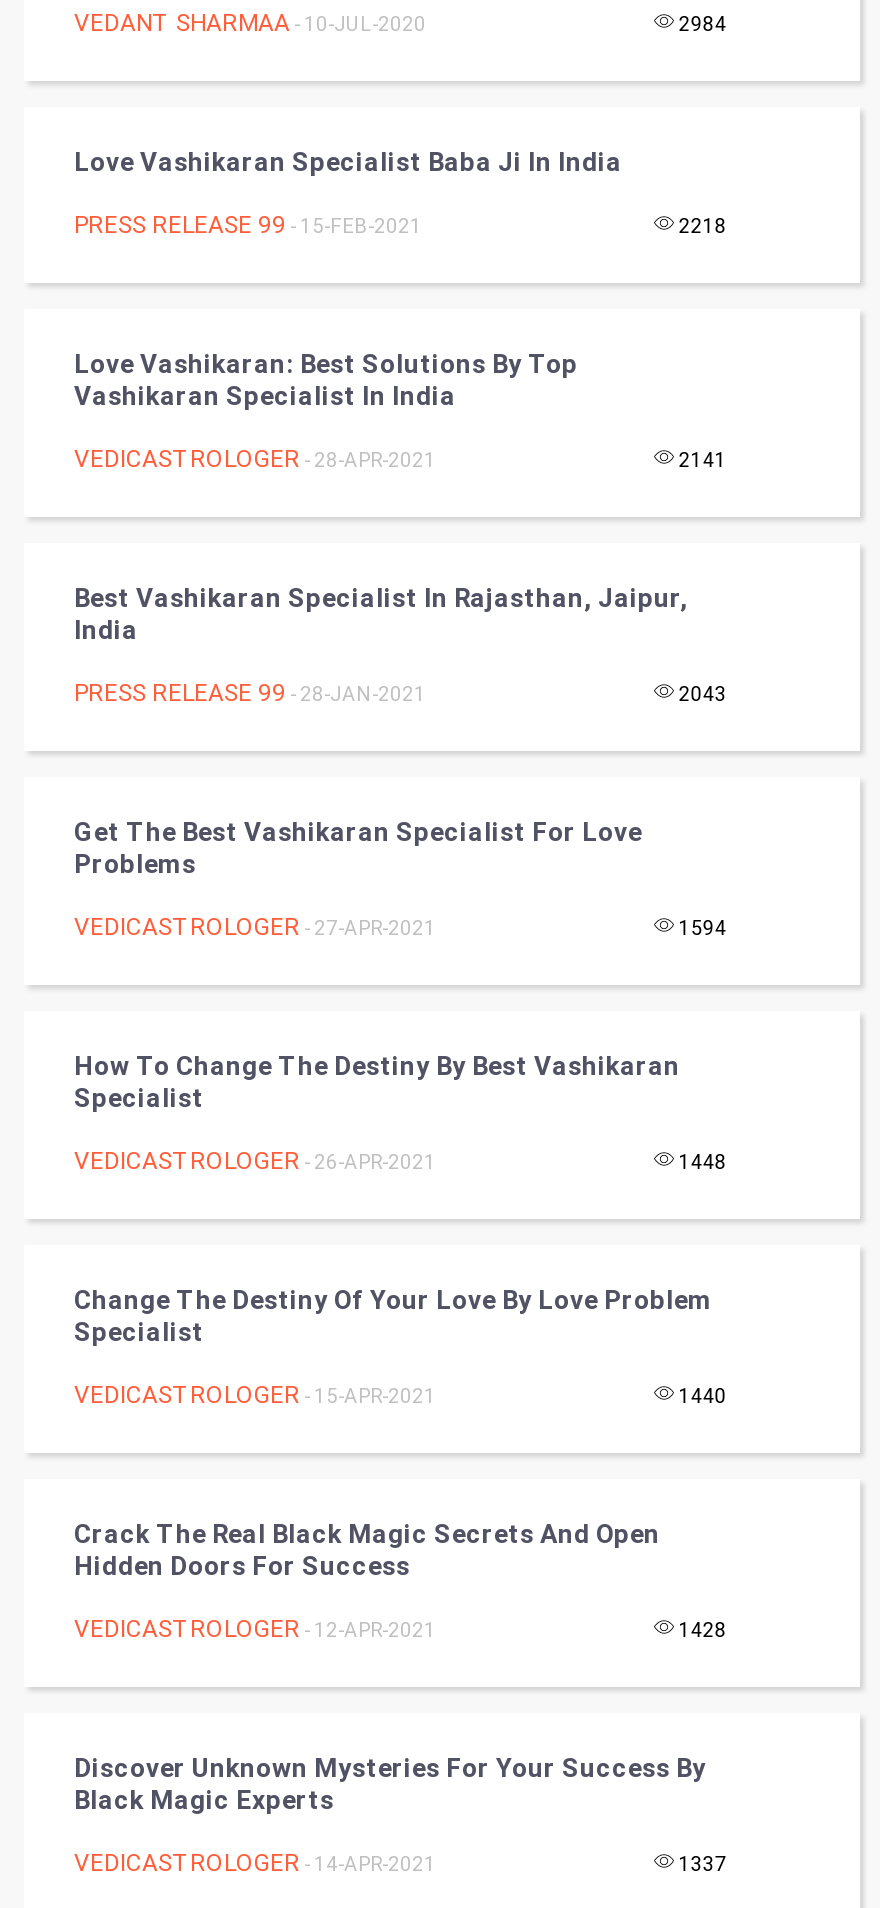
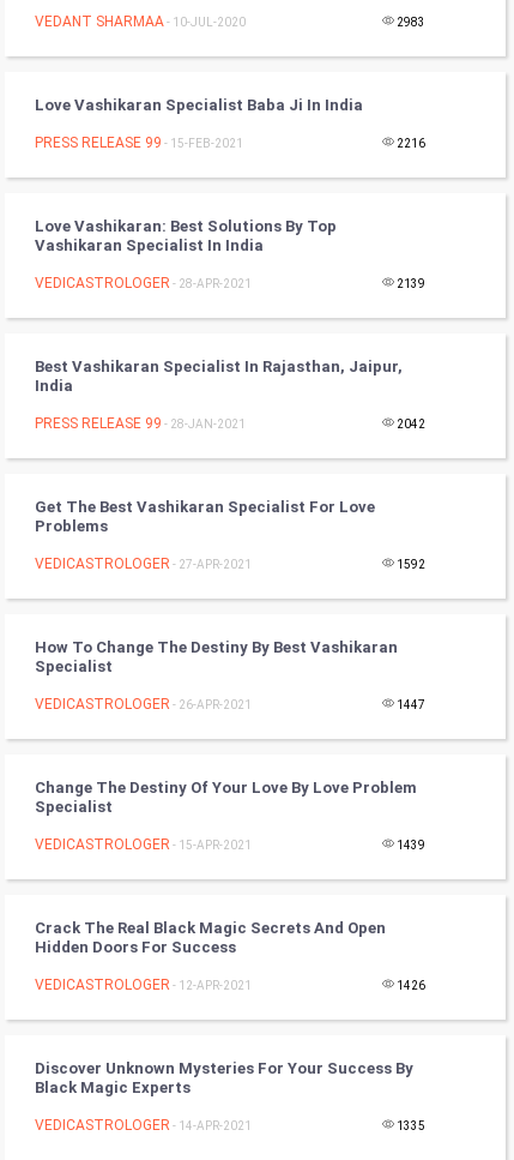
[674,13,726,35] 2984 -> [394,15,426,29] 2983
[674,215,726,237] 2218 -> [394,137,426,150] 2216
[674,449,726,471] 2141 -> [394,277,426,290] 2139
[674,683,726,705] 2043 -> [394,417,426,431] 2042
[674,917,726,939] 1594 -> [394,558,426,571] 1592
[674,1151,726,1173] 1448 -> [394,698,426,711] 1447
[674,1385,726,1407] 1440 -> [394,838,426,852] 1439
[674,1619,726,1641] 1428 -> [394,979,426,992] 1426
[674,1853,726,1875] 1337 -> [394,1119,426,1132] 1335

